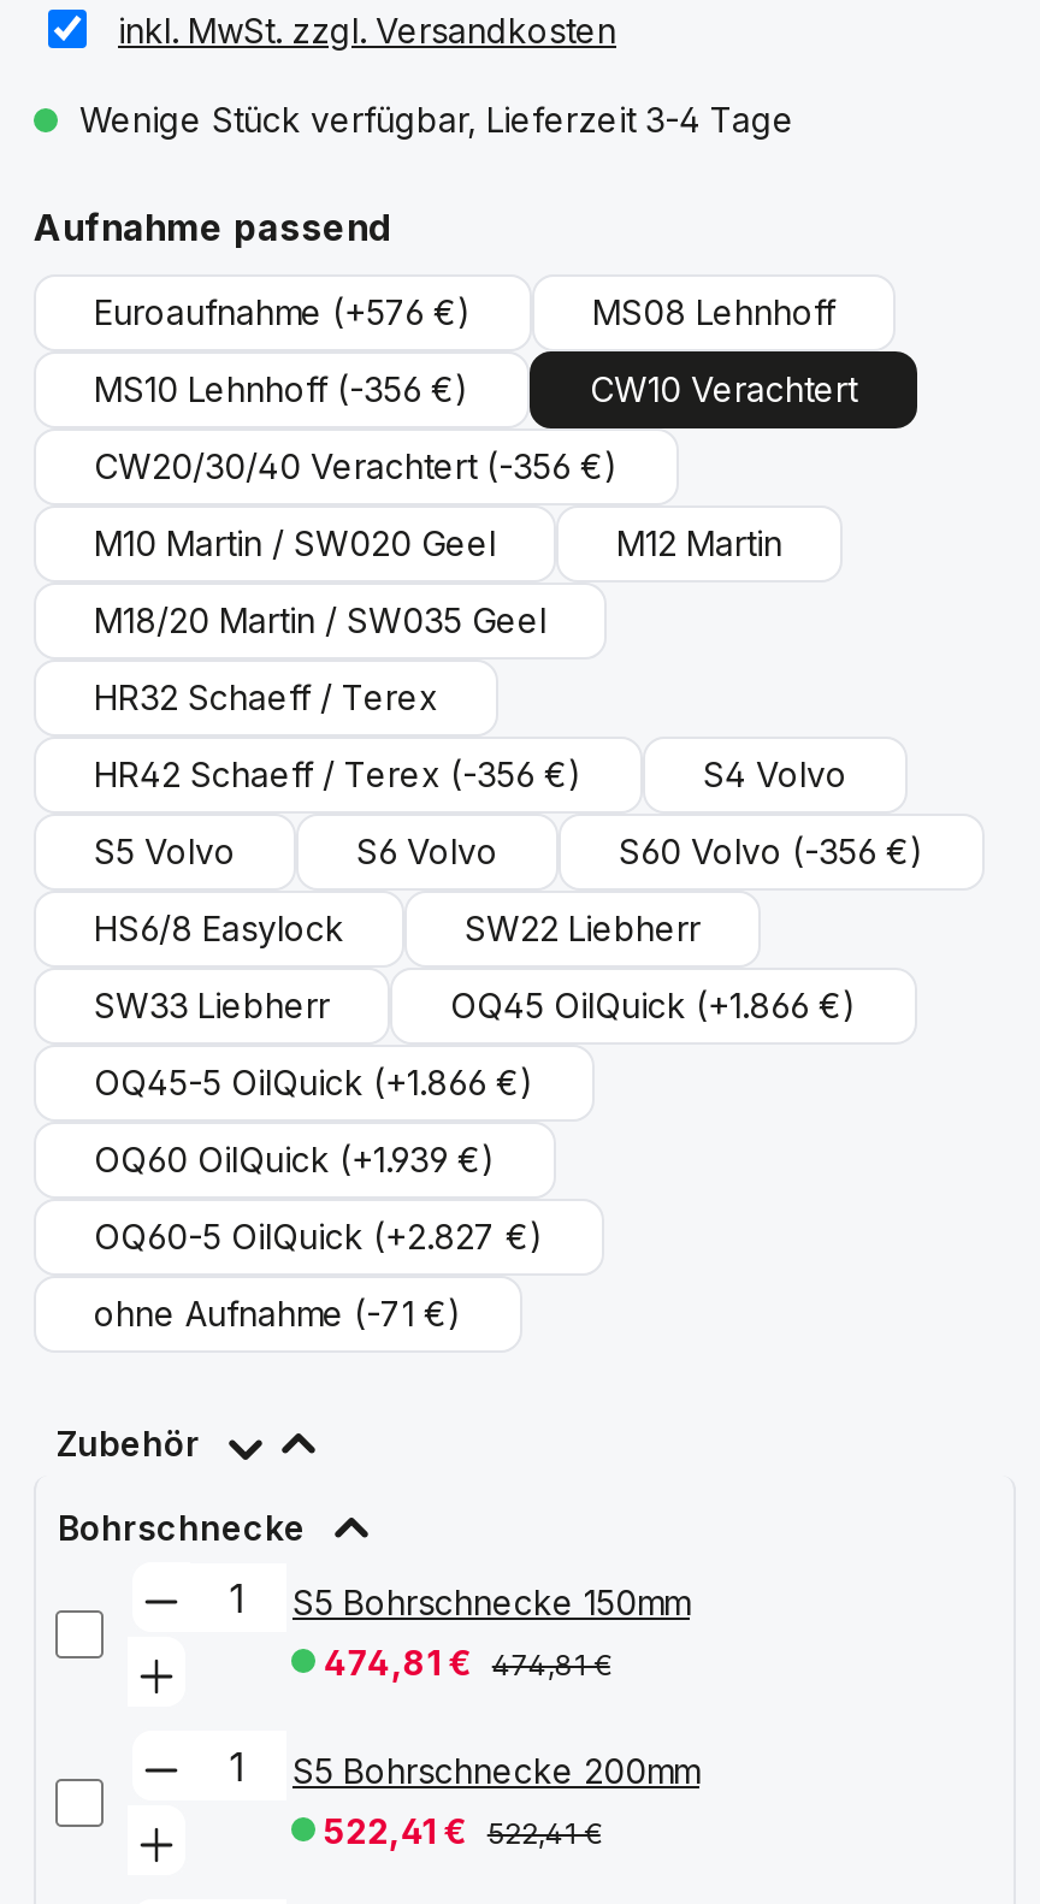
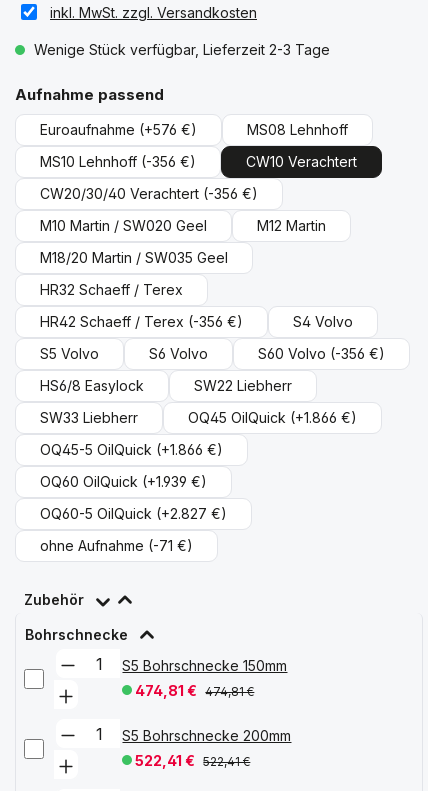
[70,99,794,140] Wenige Stück verfügbar, Lieferzeit 3-4 Tage -> [30,41,330,58] Wenige Stück verfügbar, Lieferzeit 2-3 Tage

